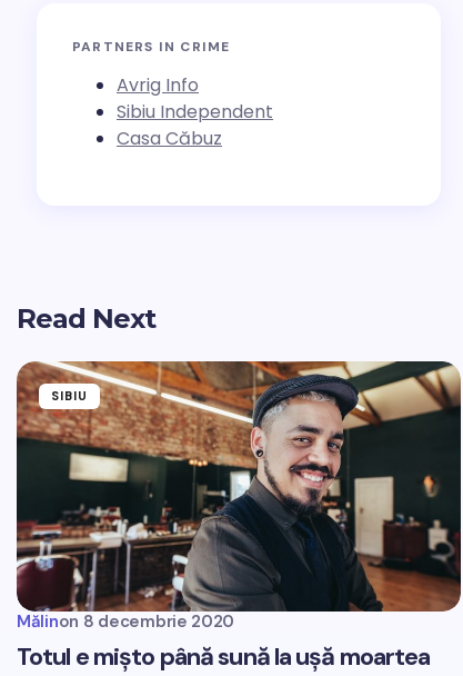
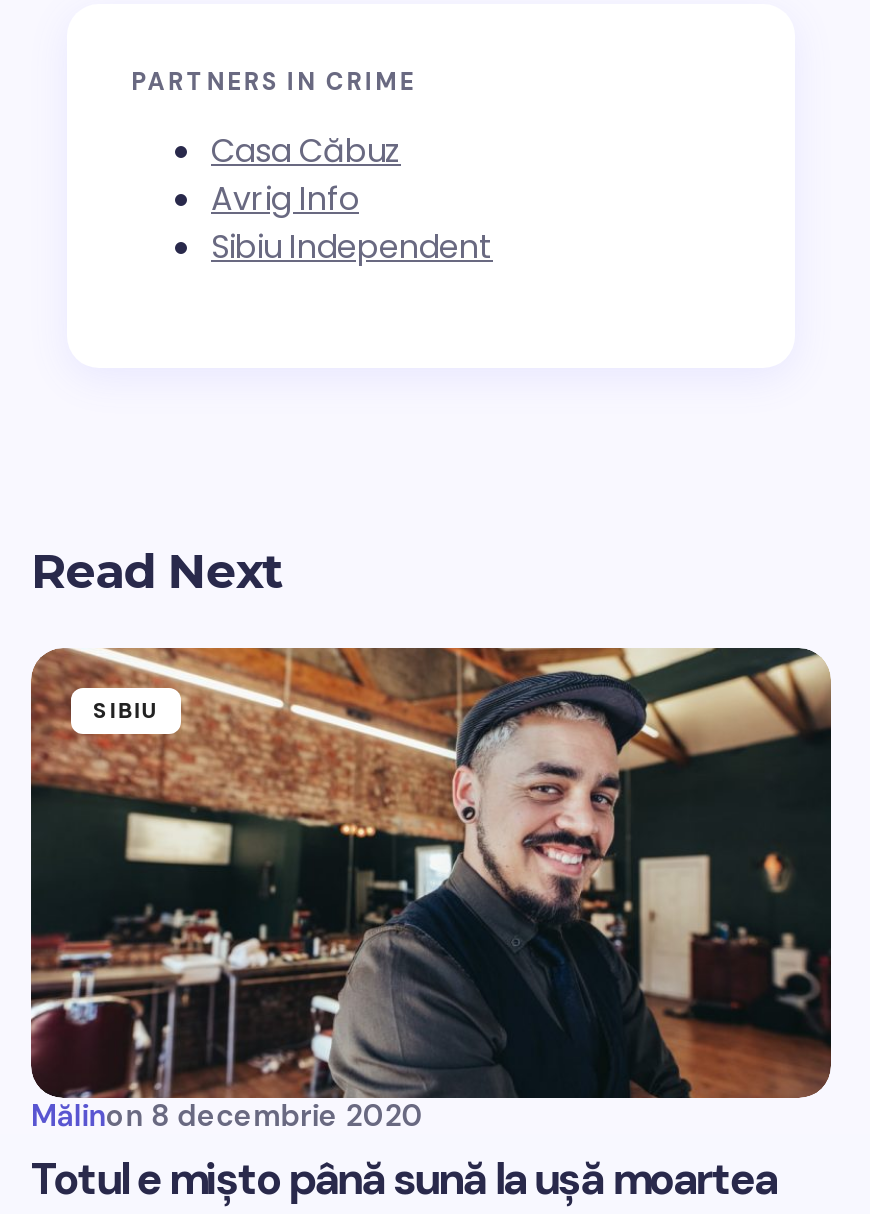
moved [117,72,273,124] -> [211,175,493,269]: Avrig Info | Sibiu Independent
moved [117,125,222,151] -> [211,127,401,173]: Casa Căbuz

